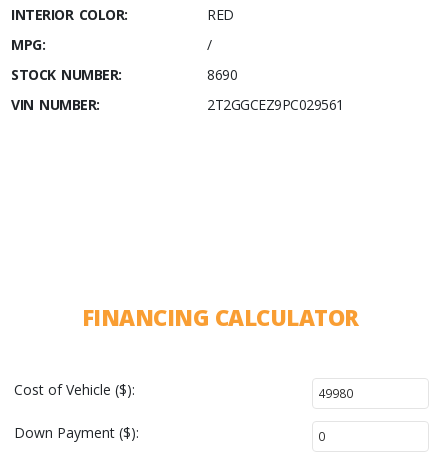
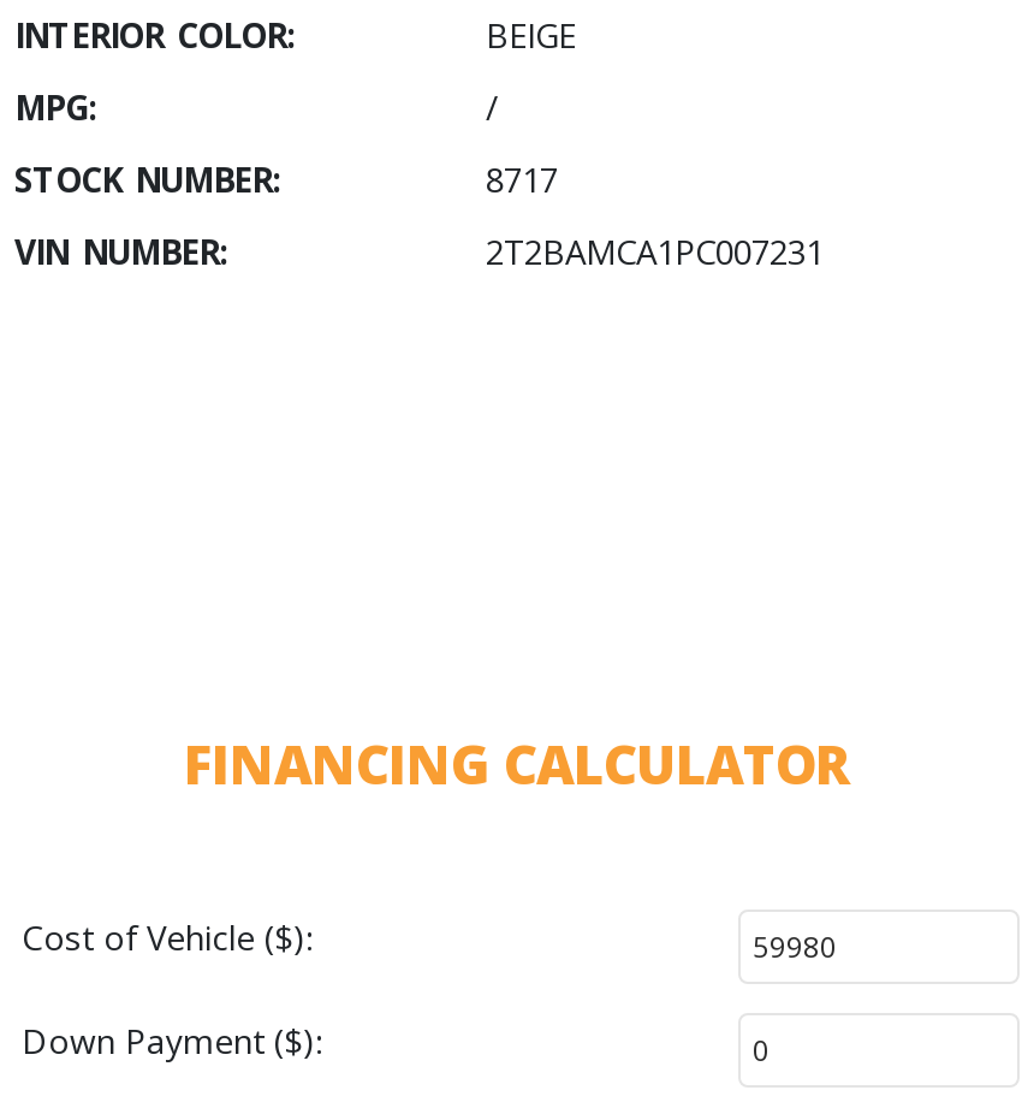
[207,5,233,24] RED -> [486,13,576,58] BEIGE
[207,65,237,84] 8690 -> [486,157,558,203] 8717
[207,95,343,114] 2T2GGCEZ9PC029561 -> [486,229,824,275] 2T2BAMCA1PC007231

